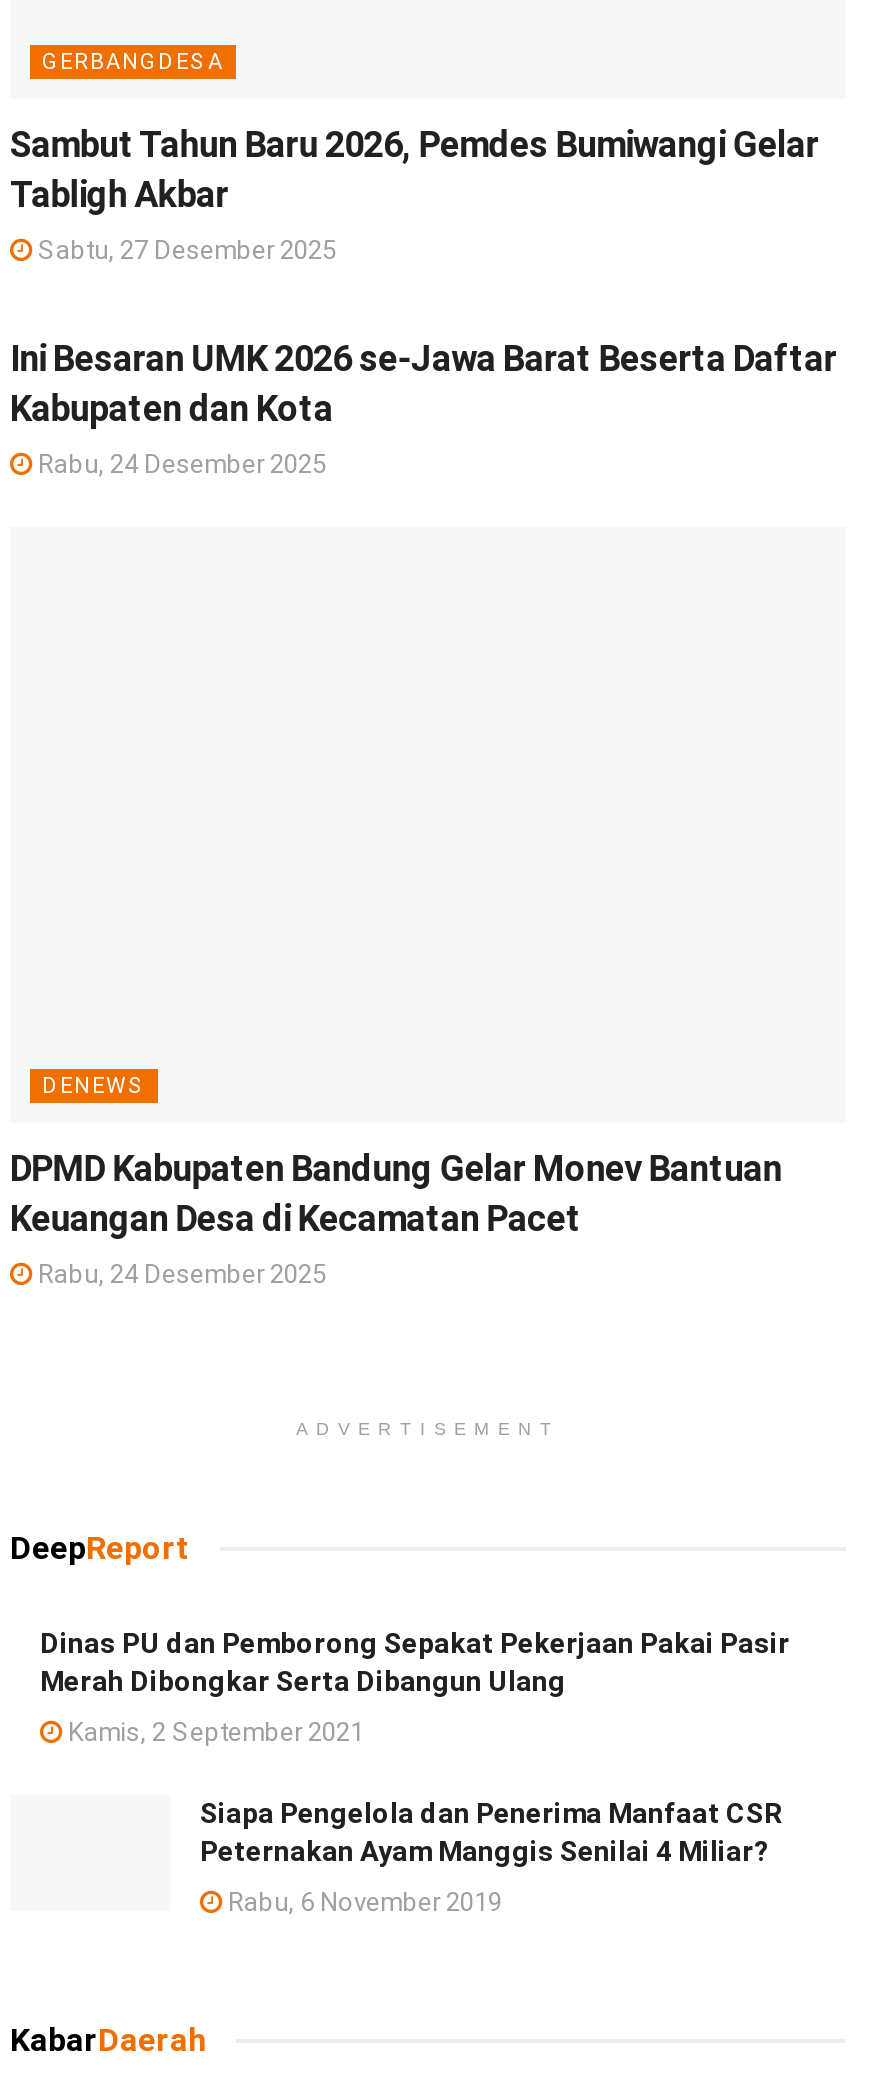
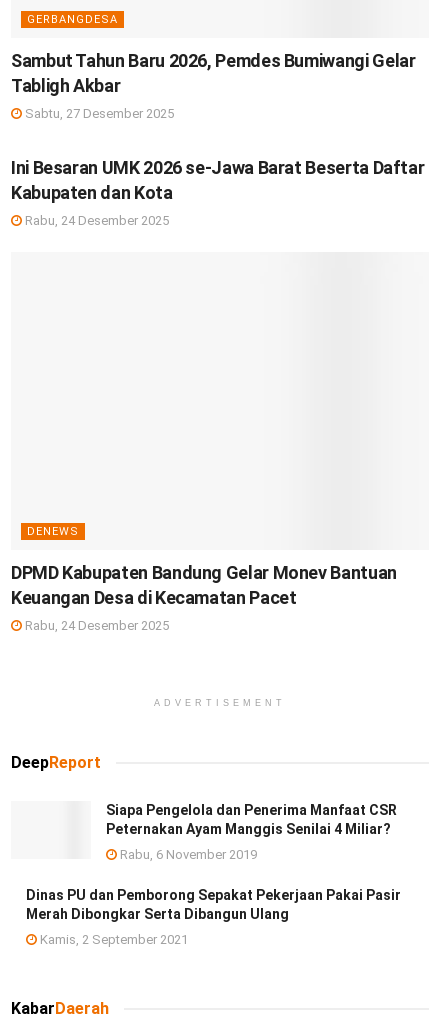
moved [40,1628,790,1748] -> [26,887,401,947]: Dinas PU dan Pemborong Sepakat Pekerjaan Pakai Pasir | Merah Dibongkar Serta Dibangun Ulang | Kamis, 2 September 2021
moved [200,1798,782,1918] -> [106,802,397,862]: Siapa Pengelola dan Penerima Manfaat CSR | Peternakan Ayam Manggis Senilai 4 Miliar? | Rabu, 6 November 2019

